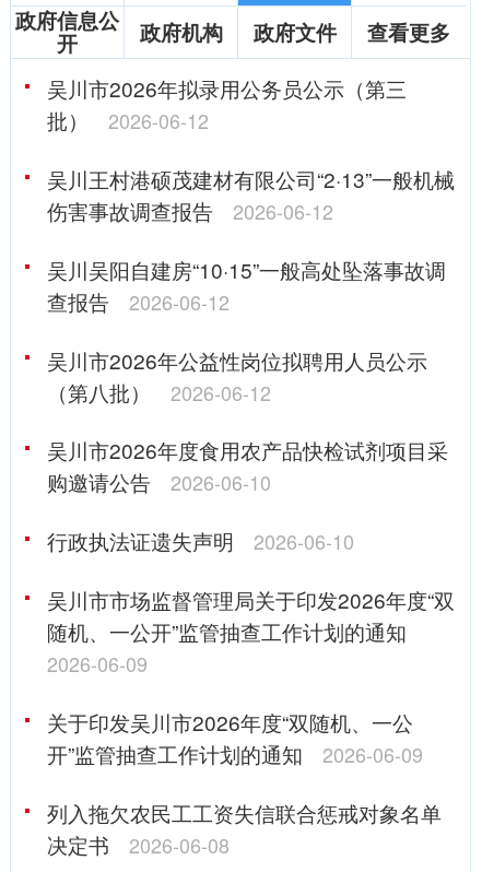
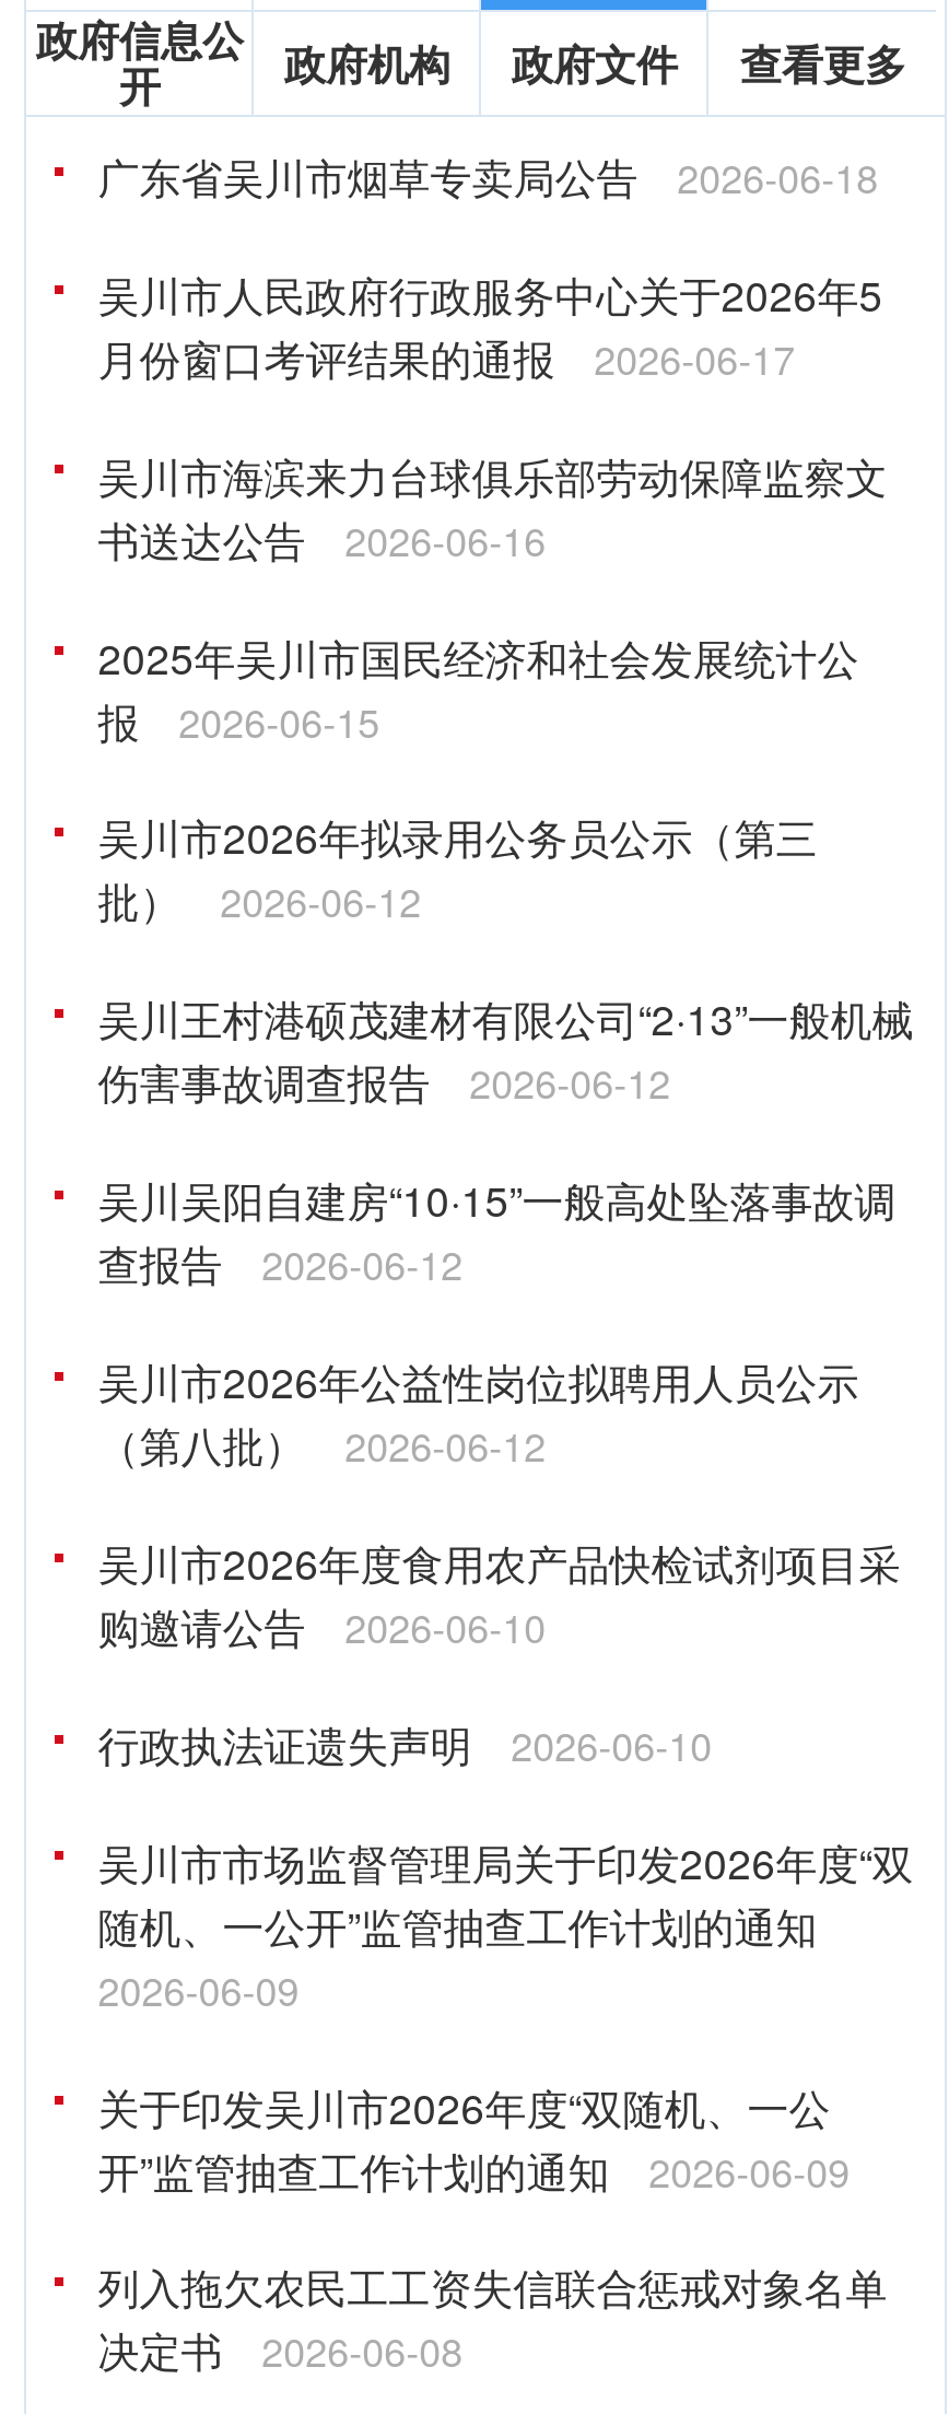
none -> [98,145,887,748] 广东省吴川市烟草专卖局公告 | 2026-06-18 | 吴川市人民政府行政服务中心关于2026年5 | 月份窗口考评结果的通报 | 2026-06-17 | 吴川市海滨来力台球俱乐部劳动保障监察文 | 书送达公告 | 2026-06-16 | 2025年吴川市国民经济和社会发展统计公 | 报 | 2026-06-15

